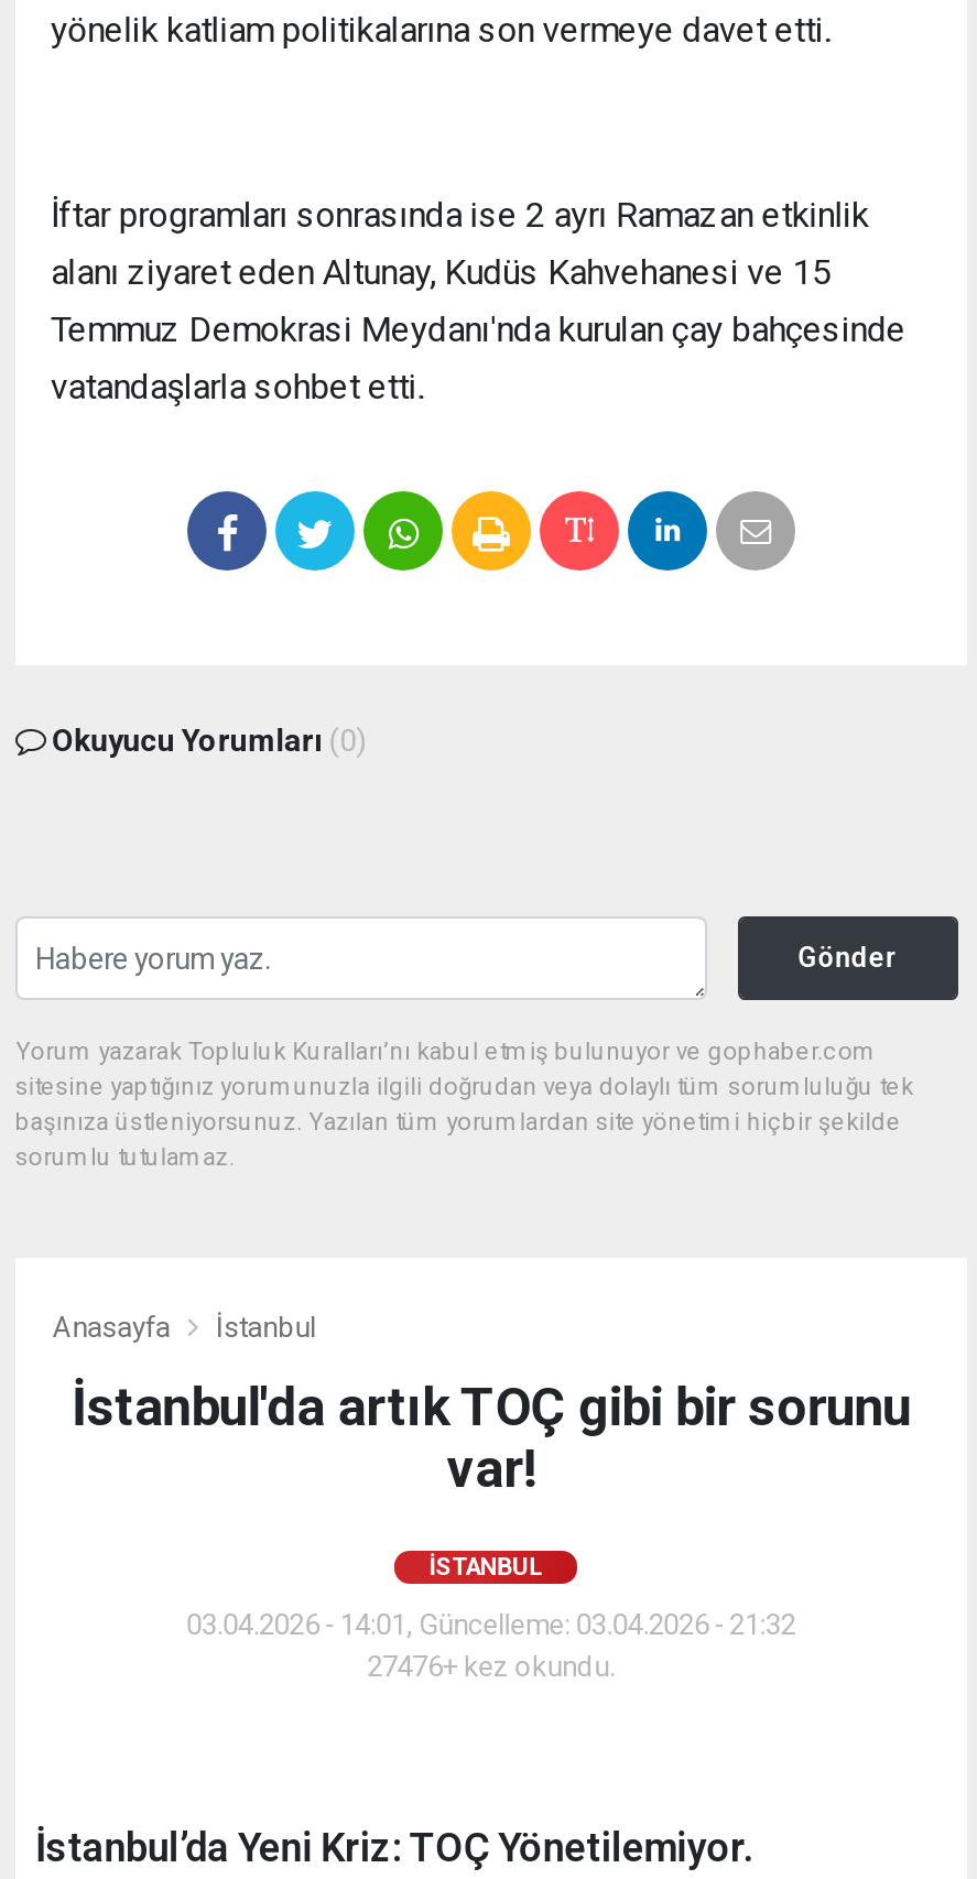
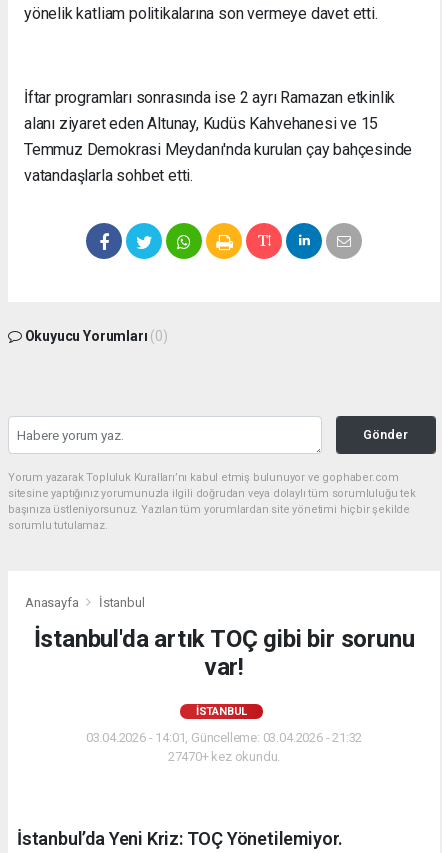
[367,1649,615,1683] 27476+ kez okundu. -> [168,749,280,764] 27470+ kez okundu.

